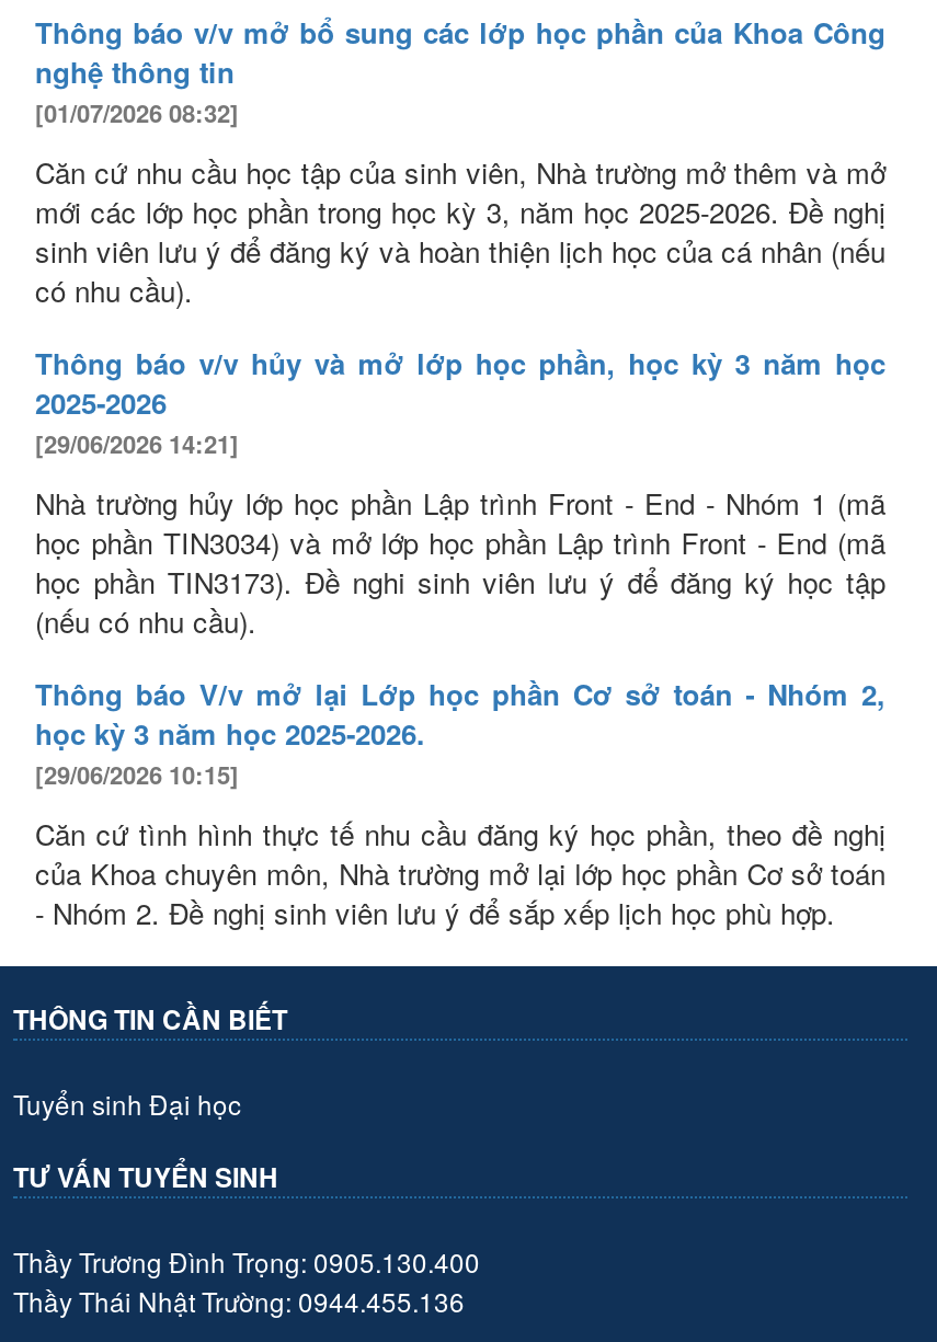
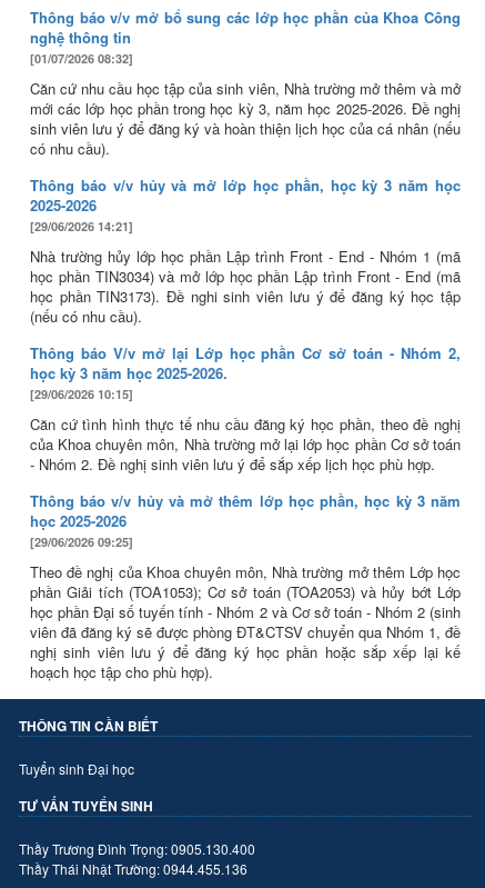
none -> [30,490,461,682] Thông báo v/v hủy và mở thêm lớp học phần, học kỳ 3 năm | học 2025-2026 | [29/06/2026 09:25] | Theo đề nghị của Khoa chuyên môn, Nhà trường mở thêm Lớp học | phần Giải tích (TOA1053); Cơ sở toán (TOA2053) và hủy bớt Lớp | học phần Đại số tuyến tính - Nhóm 2 và Cơ sở toán - Nhóm 2 (sinh | viên đã đăng ký sẽ được phòng ĐT&CTSV chuyển qua Nhóm 1, đề | nghị sinh viên lưu ý để đăng ký học phần hoặc sắp xếp lại kế | hoạch học tập cho phù hợp).

